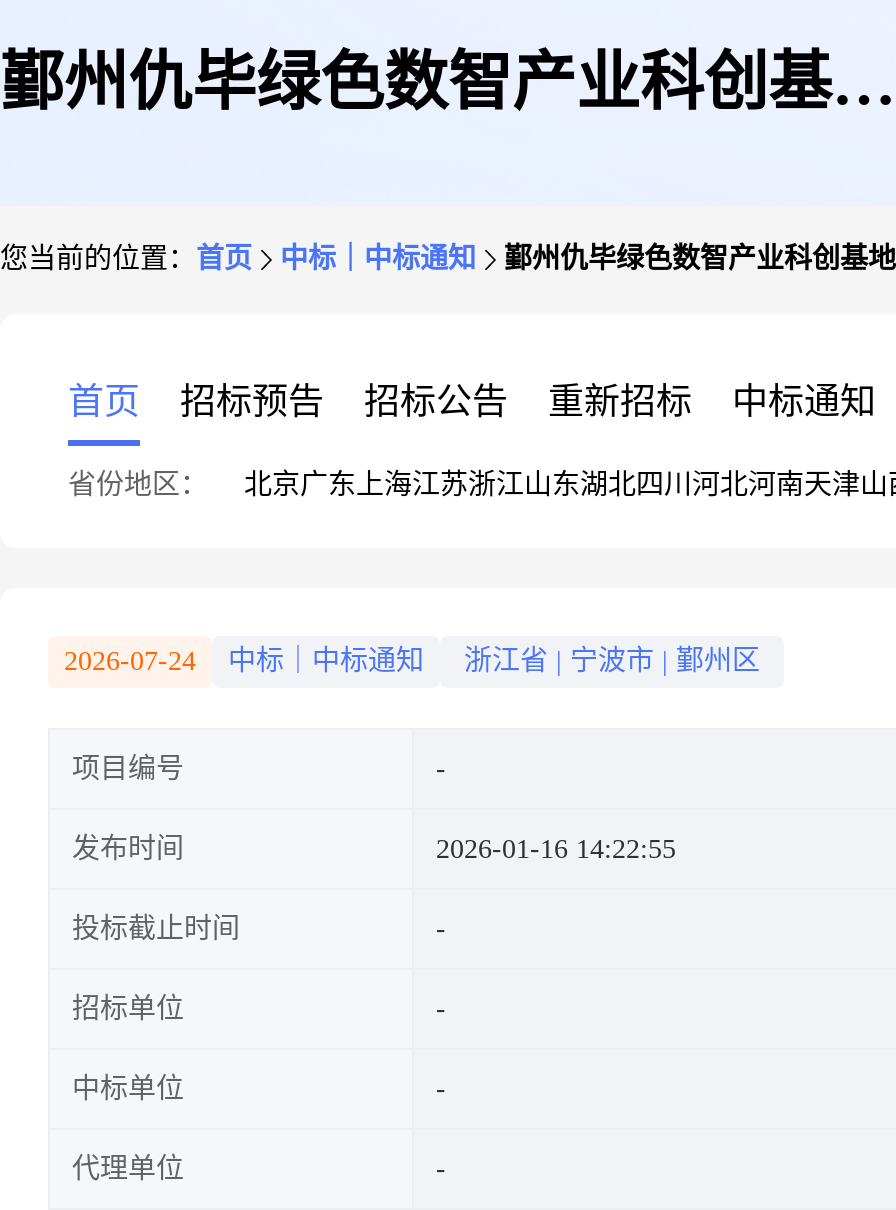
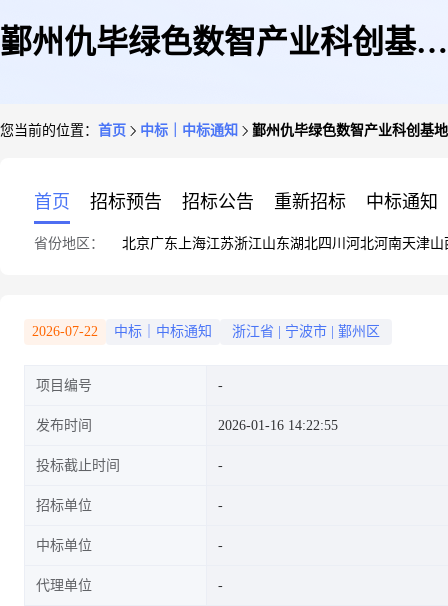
[64,646,196,676] 2026-07-24 -> [32,324,98,339] 2026-07-22

